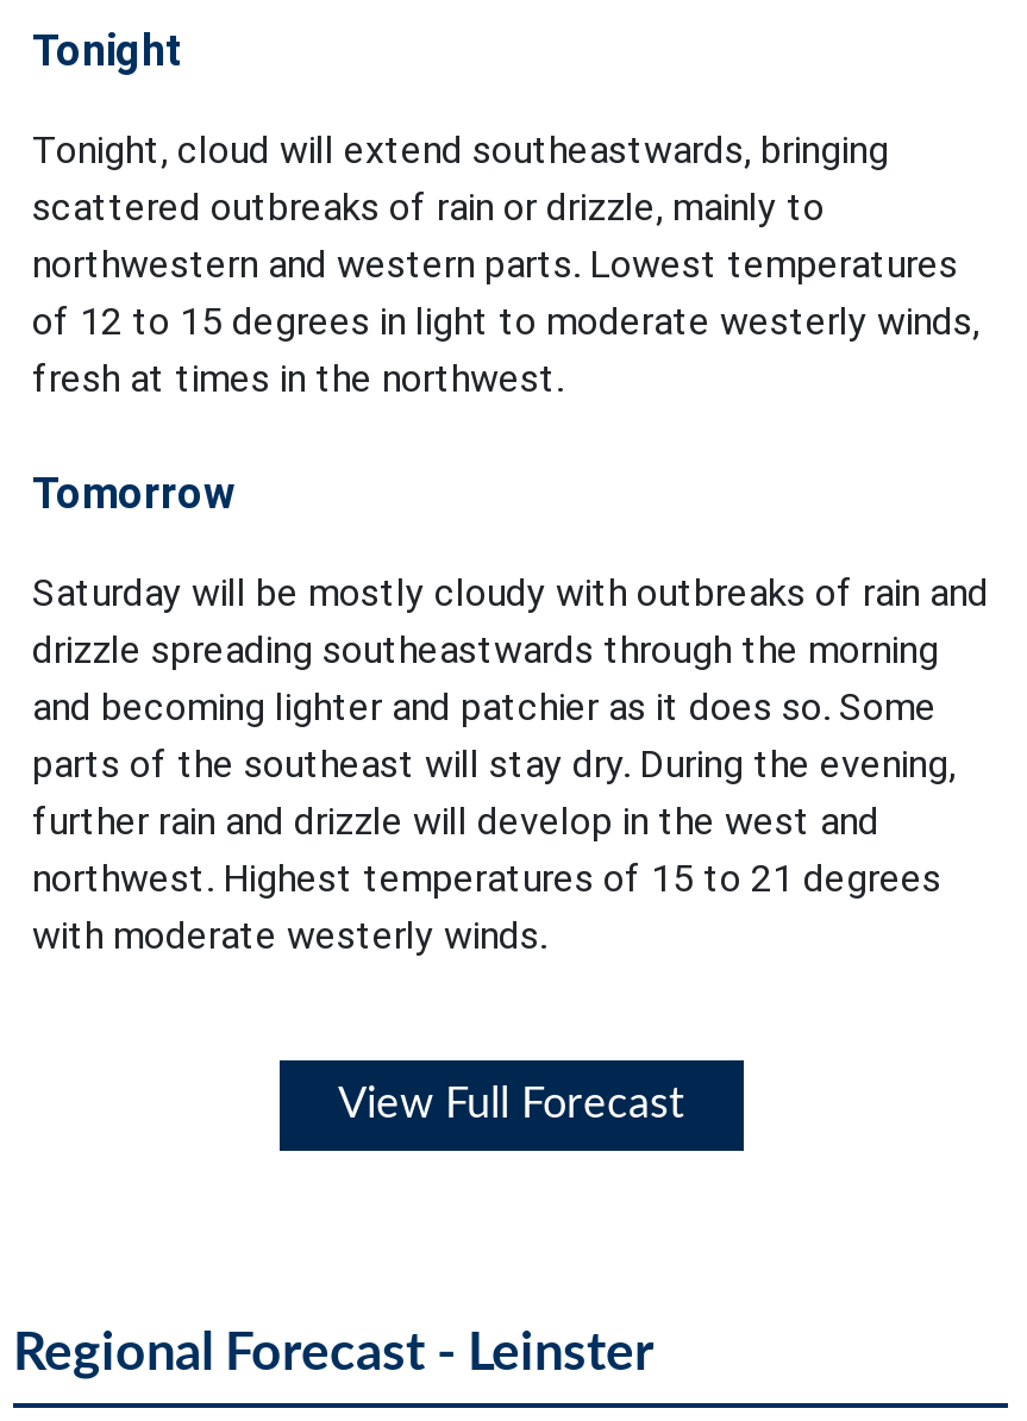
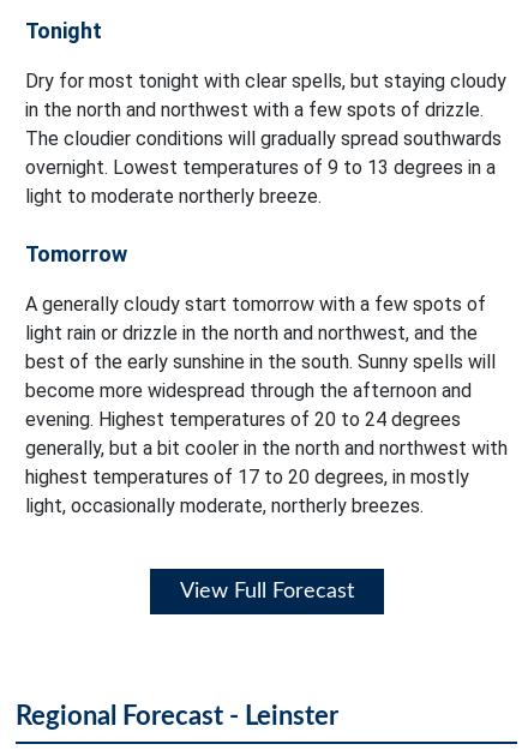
[32,128,979,402] Tonight, cloud will extend southeastwards, bringing | scattered outbreaks of rain or drizzle, mainly to | northwestern and western parts. Lowest temperatures | of 12 to 15 degrees in light to moderate westerly winds, | fresh at times in the northwest. -> [25,70,506,208] Dry for most tonight with clear spells, but staying cloudy | in the north and northwest with a few spots of drizzle. | The cloudier conditions will gradually spread southwards | overnight. Lowest temperatures of 9 to 13 degrees in a | light to moderate northerly breeze.
[32,571,989,959] Saturday will be mostly cloudy with outbreaks of rain and | drizzle spreading southeastwards through the morning | and becoming lighter and patchier as it does so. Some | parts of the southeast will stay dry. During the evening, | further rain and drizzle will develop in the west and | northwest. Highest temperatures of 15 to 21 degrees | with moderate westerly winds. -> [25,293,508,518] A generally cloudy start tomorrow with a few spots of | light rain or drizzle in the north and northwest, and the | best of the early sunshine in the south. Sunny spells will | become more widespread through the afternoon and | evening. Highest temperatures of 20 to 24 degrees | generally, but a bit cooler in the north and northwest with | highest temperatures of 17 to 20 degrees, in mostly | light, occasionally moderate, northerly breezes.

